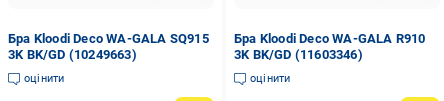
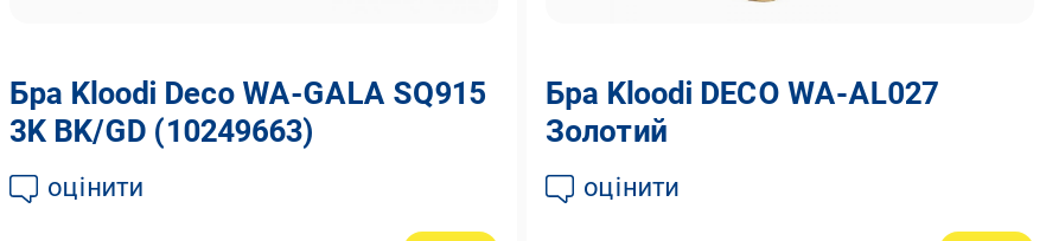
[234,31,425,62] Бра Kloodi Deco WA-GALA R910 | 3K BK/GD (11603346) -> [545,76,939,149] Бра Kloodi DECO WA-AL027 | Золотий

